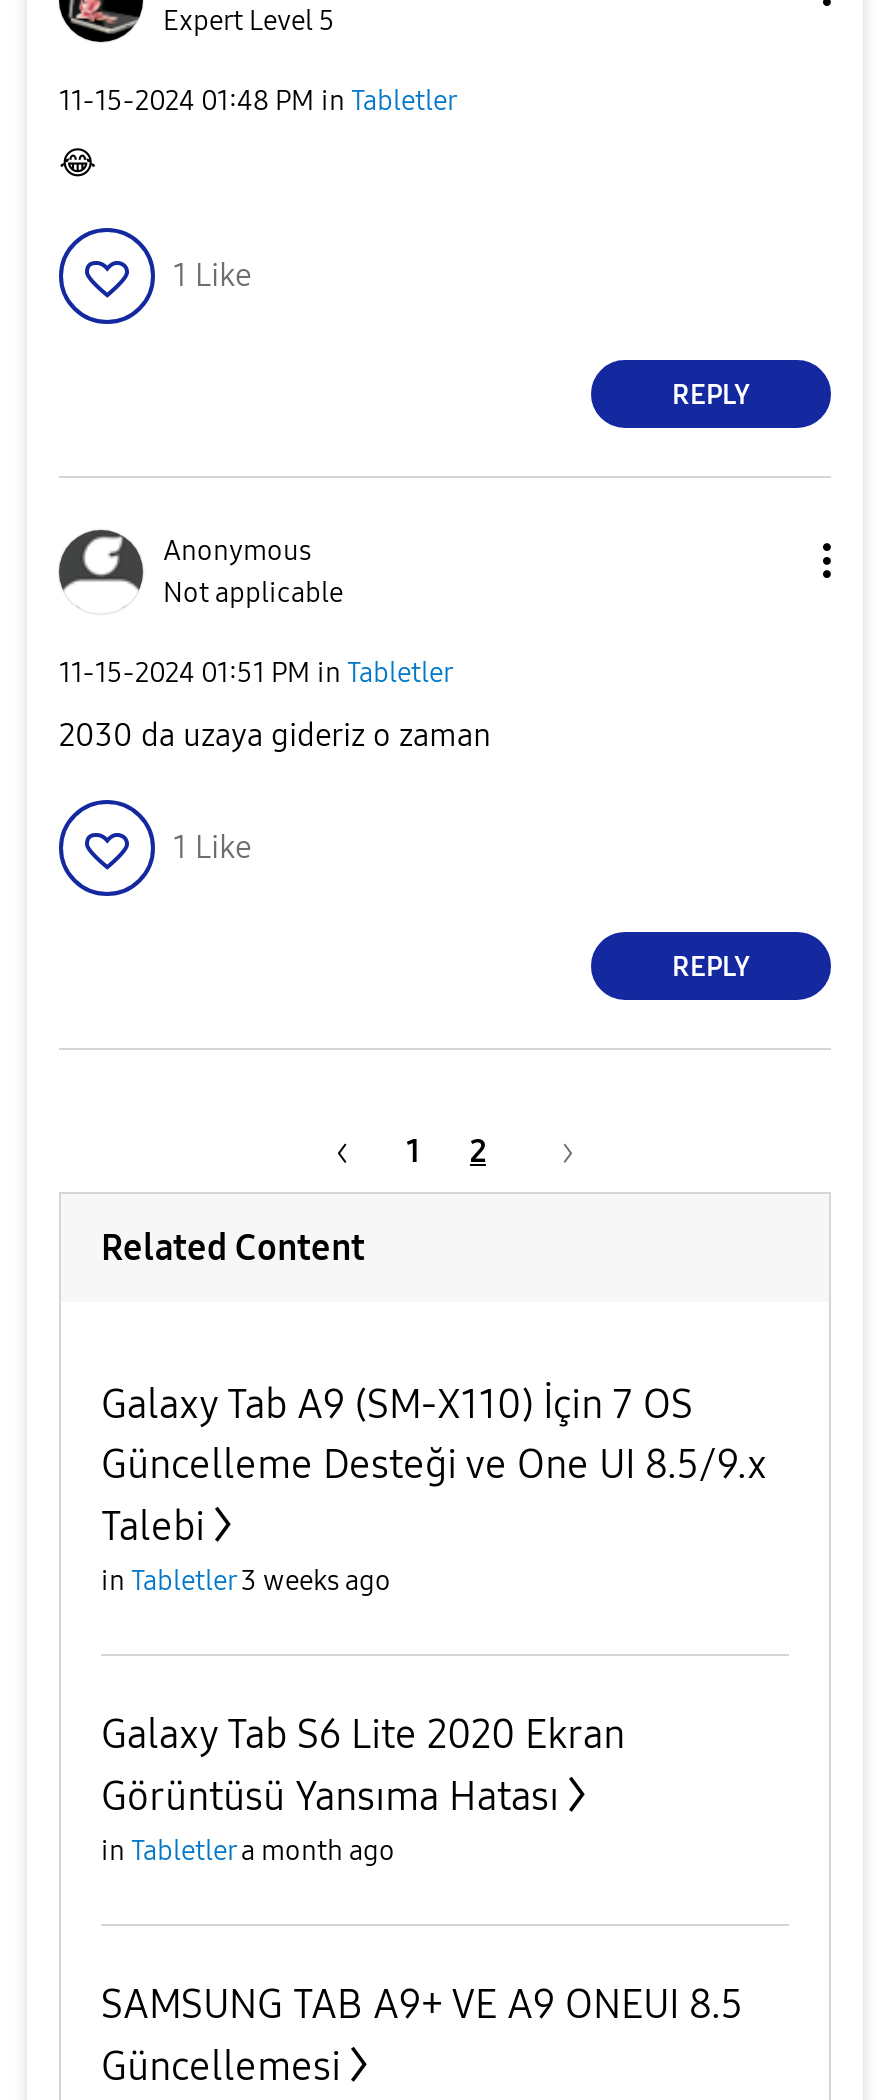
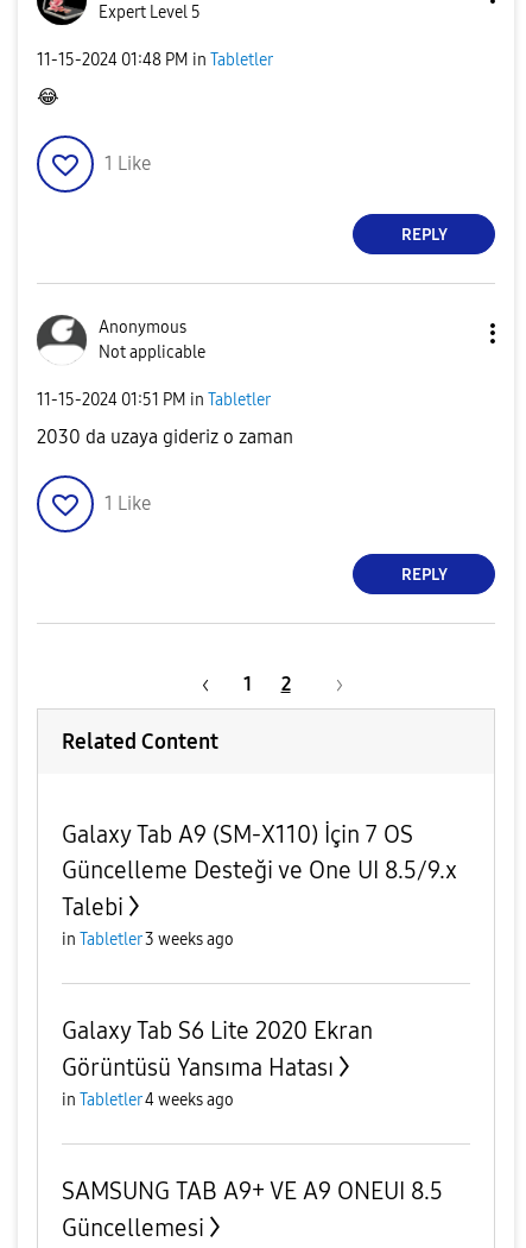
[101,1834,395,1868] in Tabletler a month ago -> [62,1090,234,1110] in Tabletler 4 weeks ago

